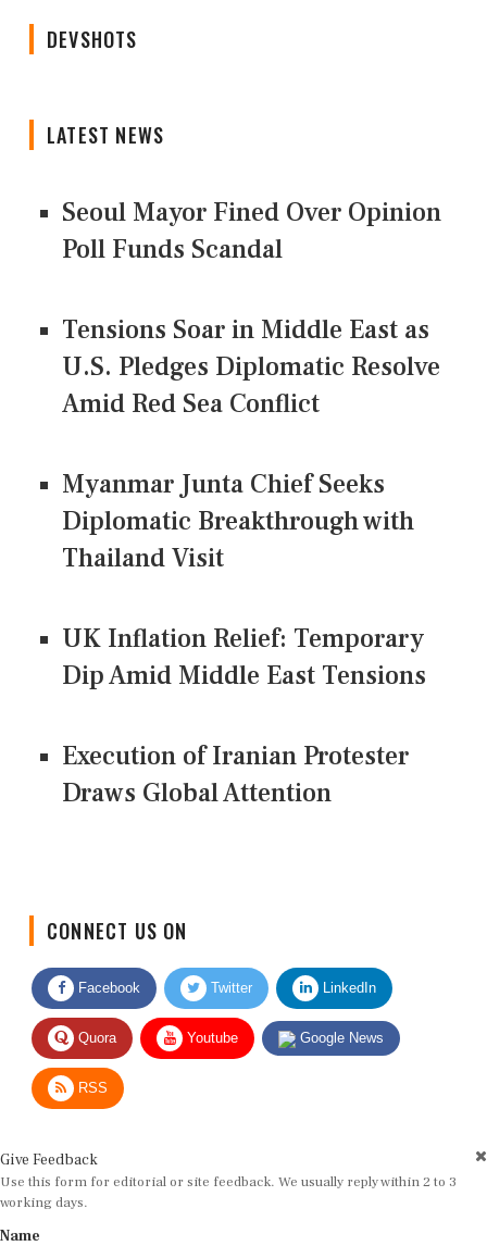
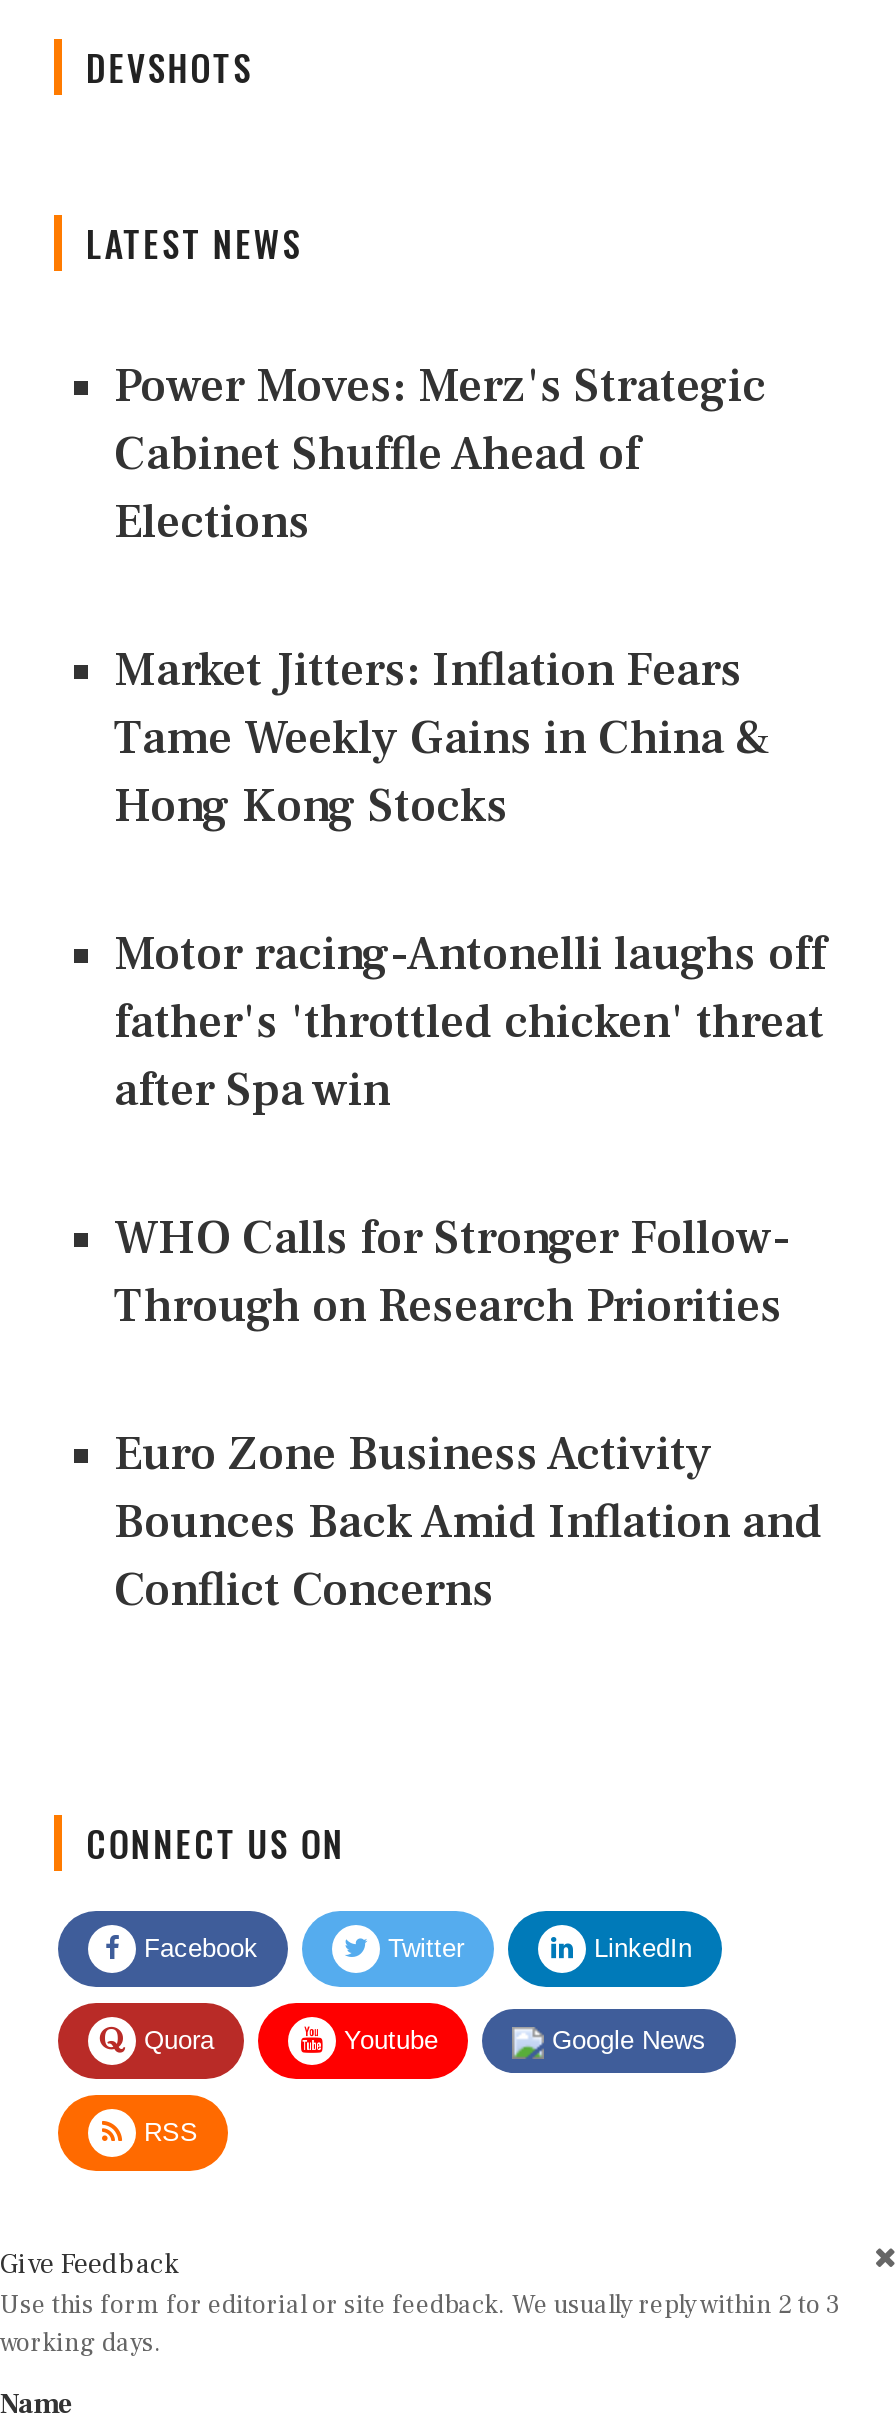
[62,196,441,266] Seoul Mayor Fined Over Opinion | Poll Funds Scandal -> [114,355,766,553] Power Moves: Merz's Strategic | Cabinet Shuffle Ahead of | Elections
[62,313,440,421] Tensions Soar in Middle East as | U.S. Pledges Diplomatic Resolve | Amid Red Sea Conflict -> [114,639,772,837] Market Jitters: Inflation Fears | Tame Weekly Gains in China & | Hong Kong Stocks
[62,468,414,575] Myanmar Junta Chief Seeks | Diplomatic Breakthrough with | Thailand Visit -> [114,923,826,1121] Motor racing-Antonelli laughs off | father's 'throttled chicken' threat | after Spa win
[62,622,426,693] UK Inflation Relief: Temporary | Dip Amid Middle East Tensions -> [114,1207,788,1337] WHO Calls for Stronger Follow- | Through on Research Priorities
[62,739,409,810] Execution of Iranian Protester | Draws Global Attention -> [114,1423,822,1621] Euro Zone Business Activity | Bounces Back Amid Inflation and | Conflict Concerns

